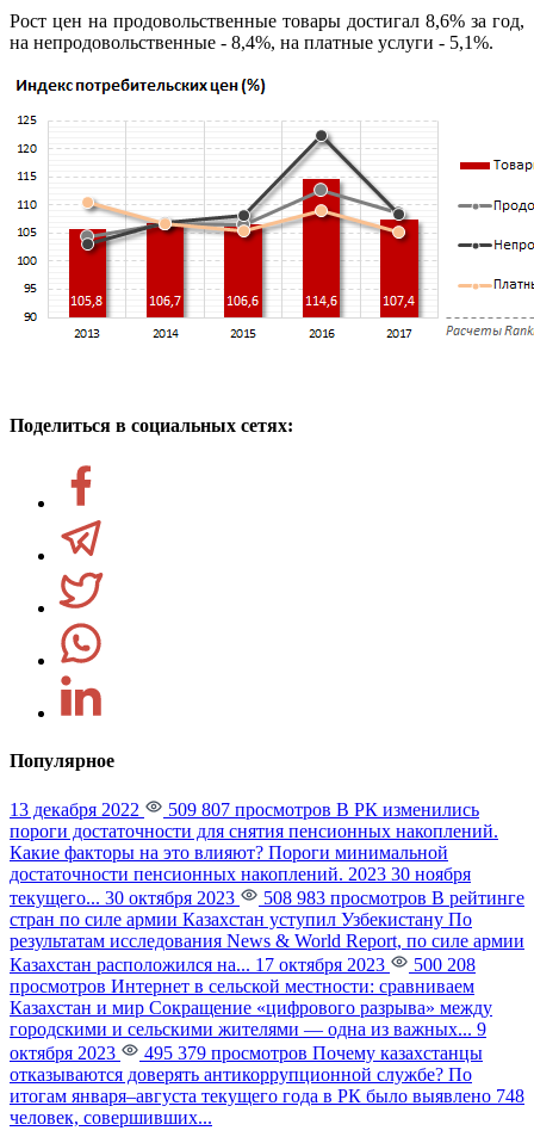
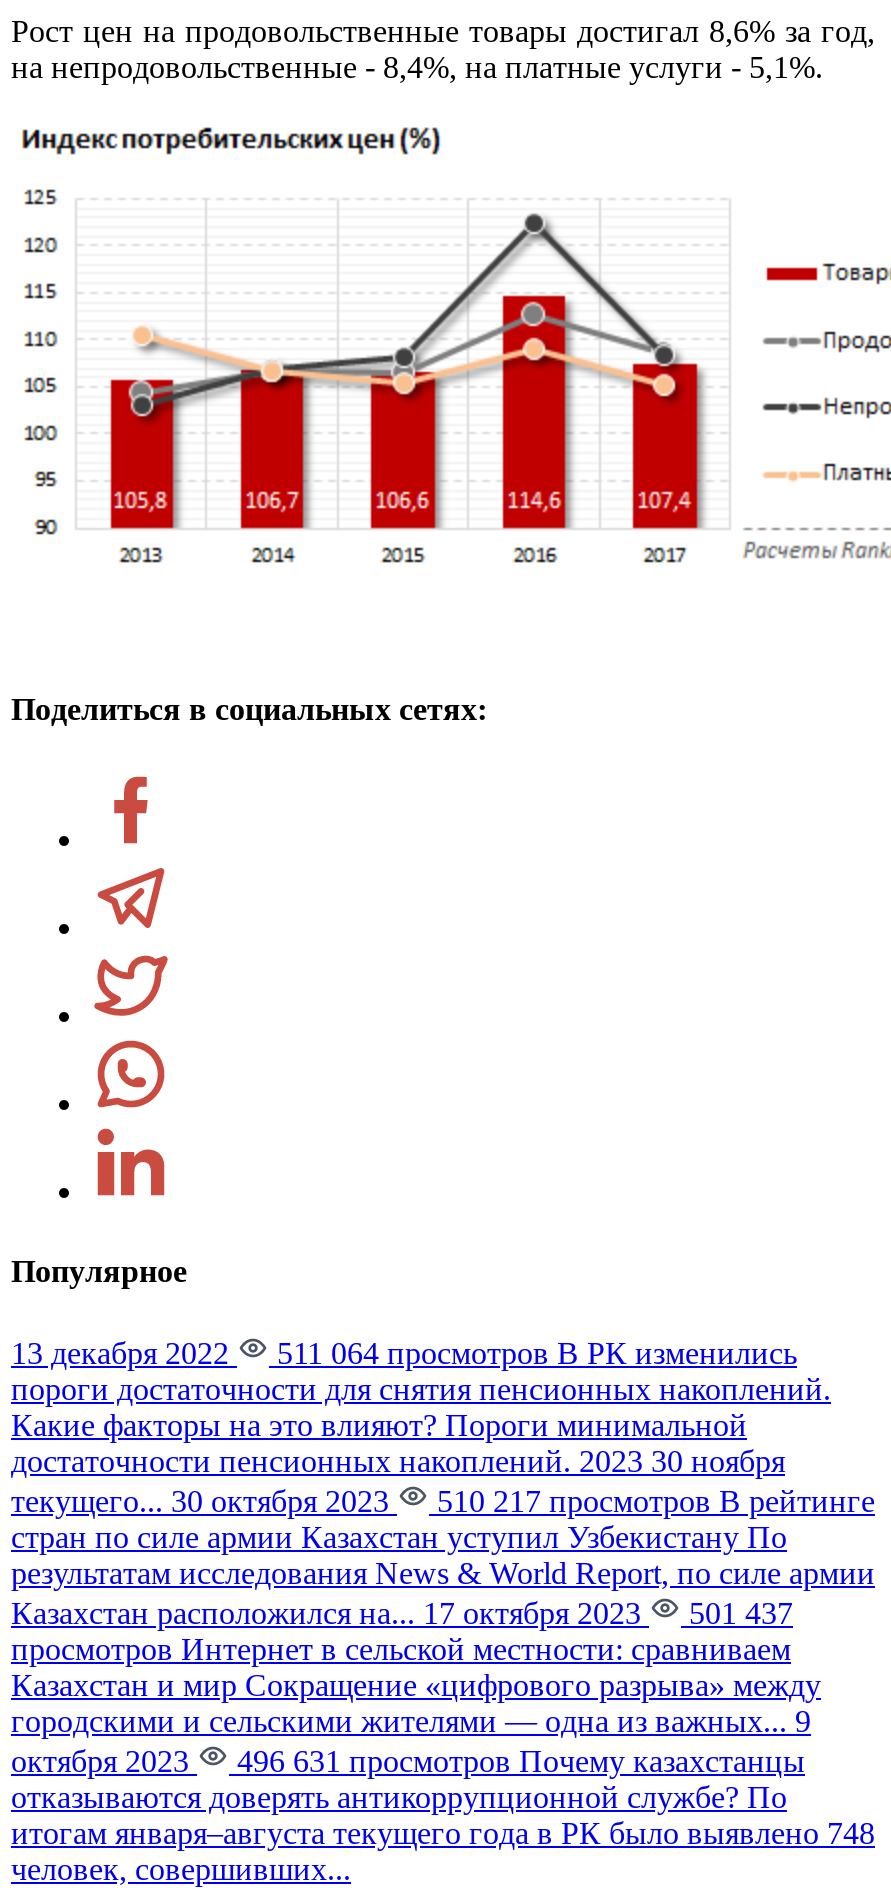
[163,799,479,820] 509 807 просмотров В РК изменились -> [269,1336,797,1370] 511 064 просмотров В РК изменились
[259,888,524,908] 508 983 просмотров В рейтинге -> [429,1484,875,1518] 510 217 просмотров В рейтинге
[10,954,476,975] Казахстан расположился на... 17 октября 2023 500 208 -> [11,1596,793,1630] Казахстан расположился на... 17 октября 2023 501 437
[139,1043,483,1063] 495 379 просмотров Почему казахстанцы -> [229,1744,805,1778] 496 631 просмотров Почему казахстанцы

